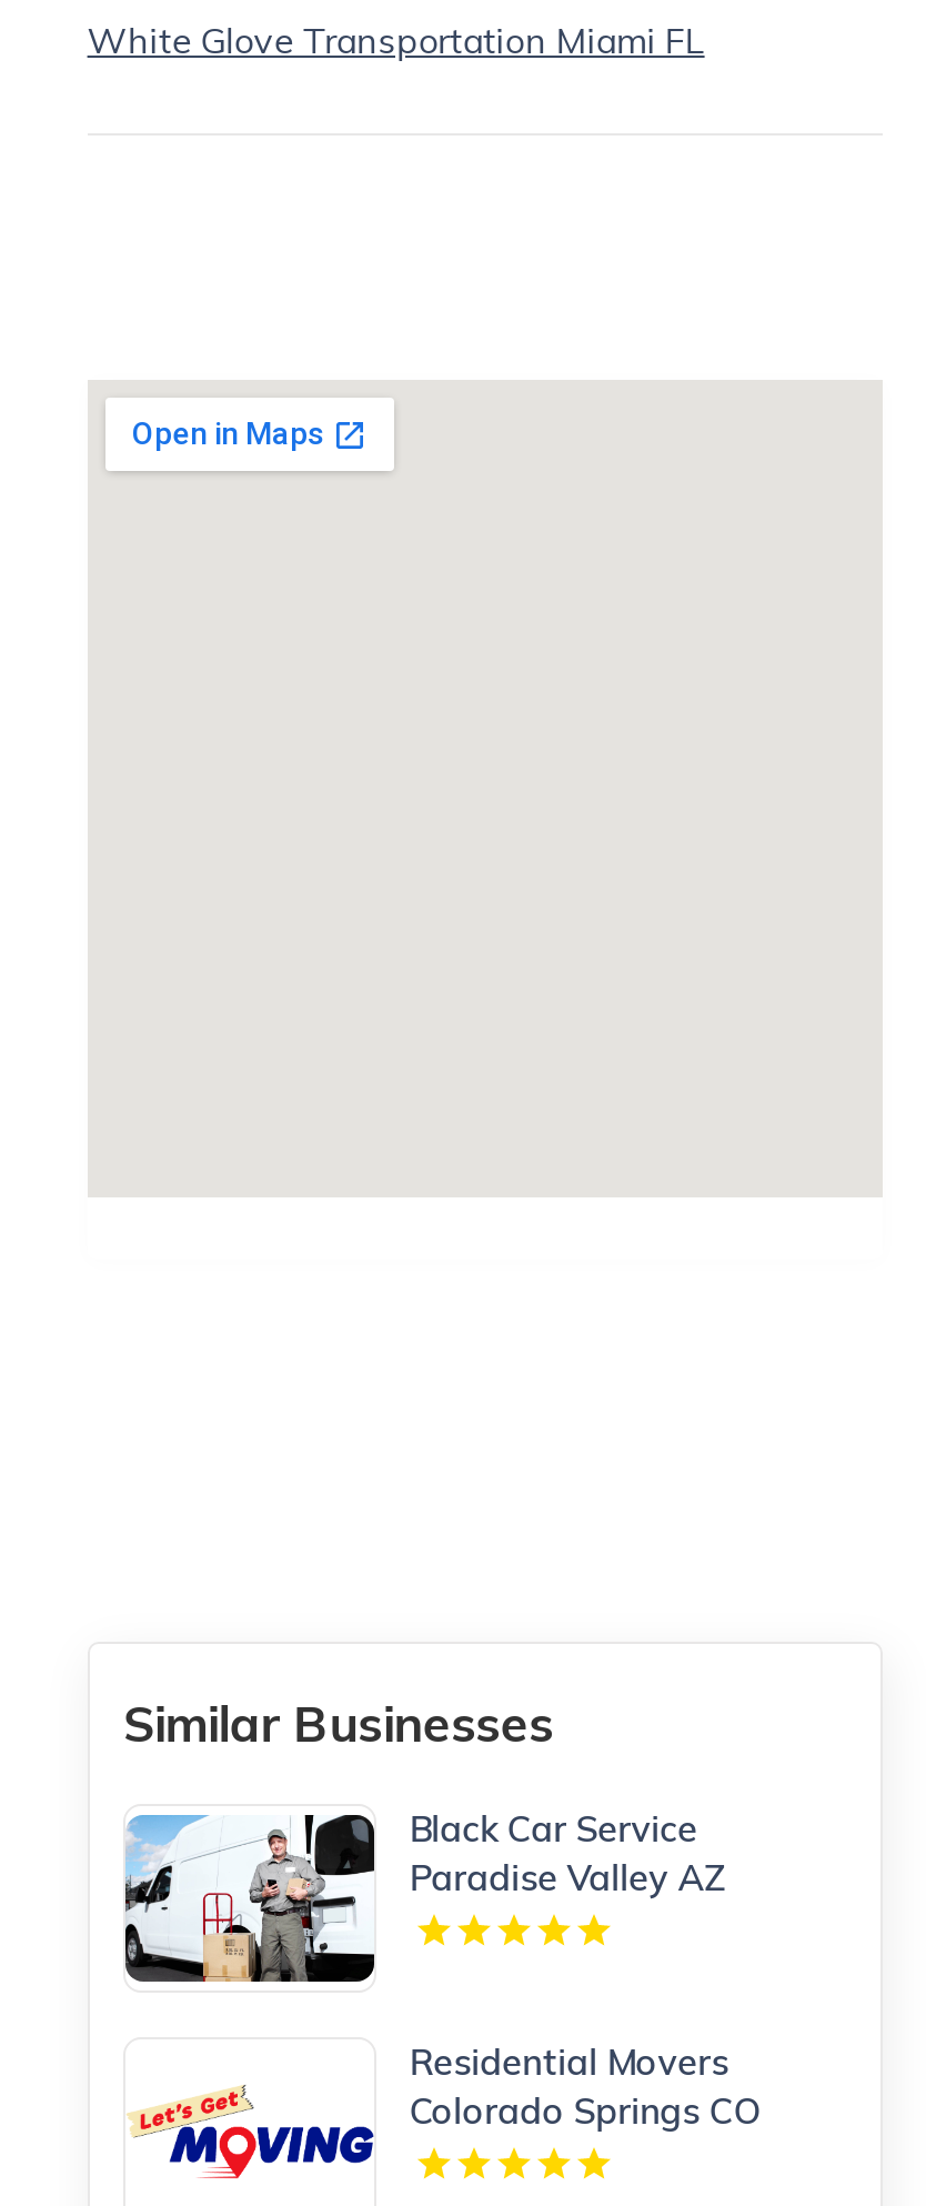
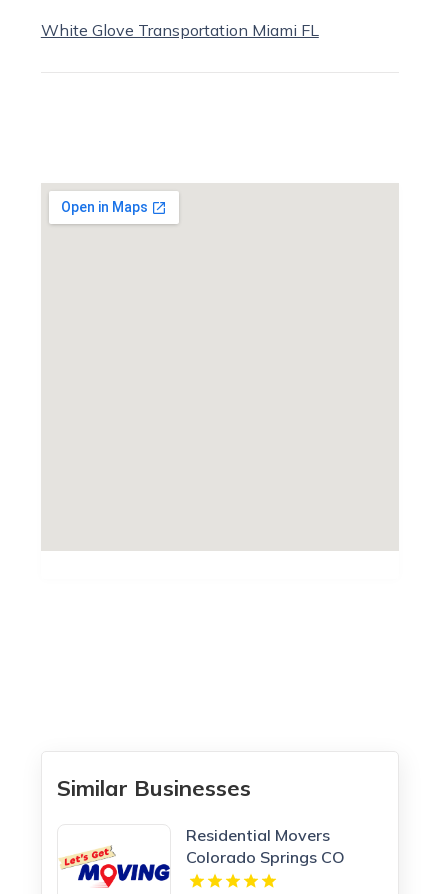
[123,1806,727,1984] [image] | Black Car Service | Paradise Valley AZ -> none

